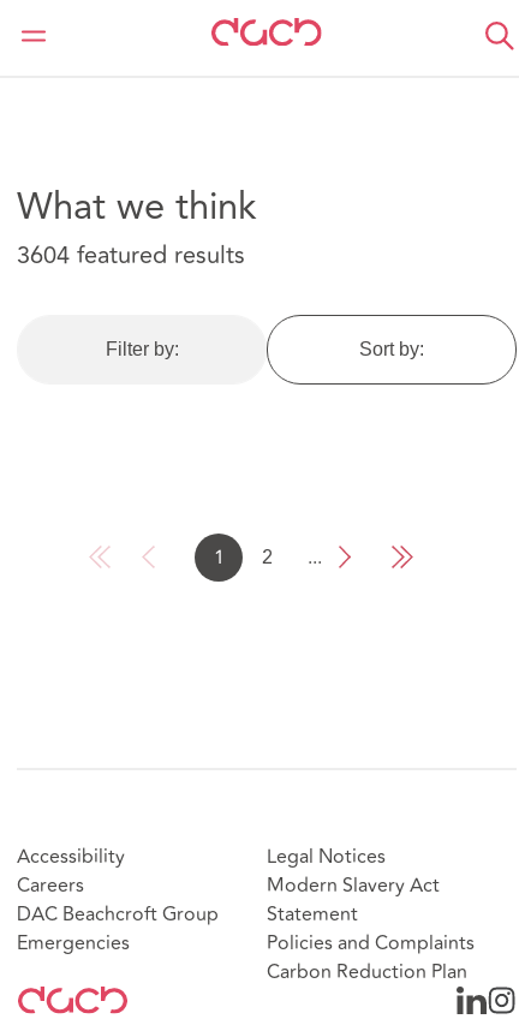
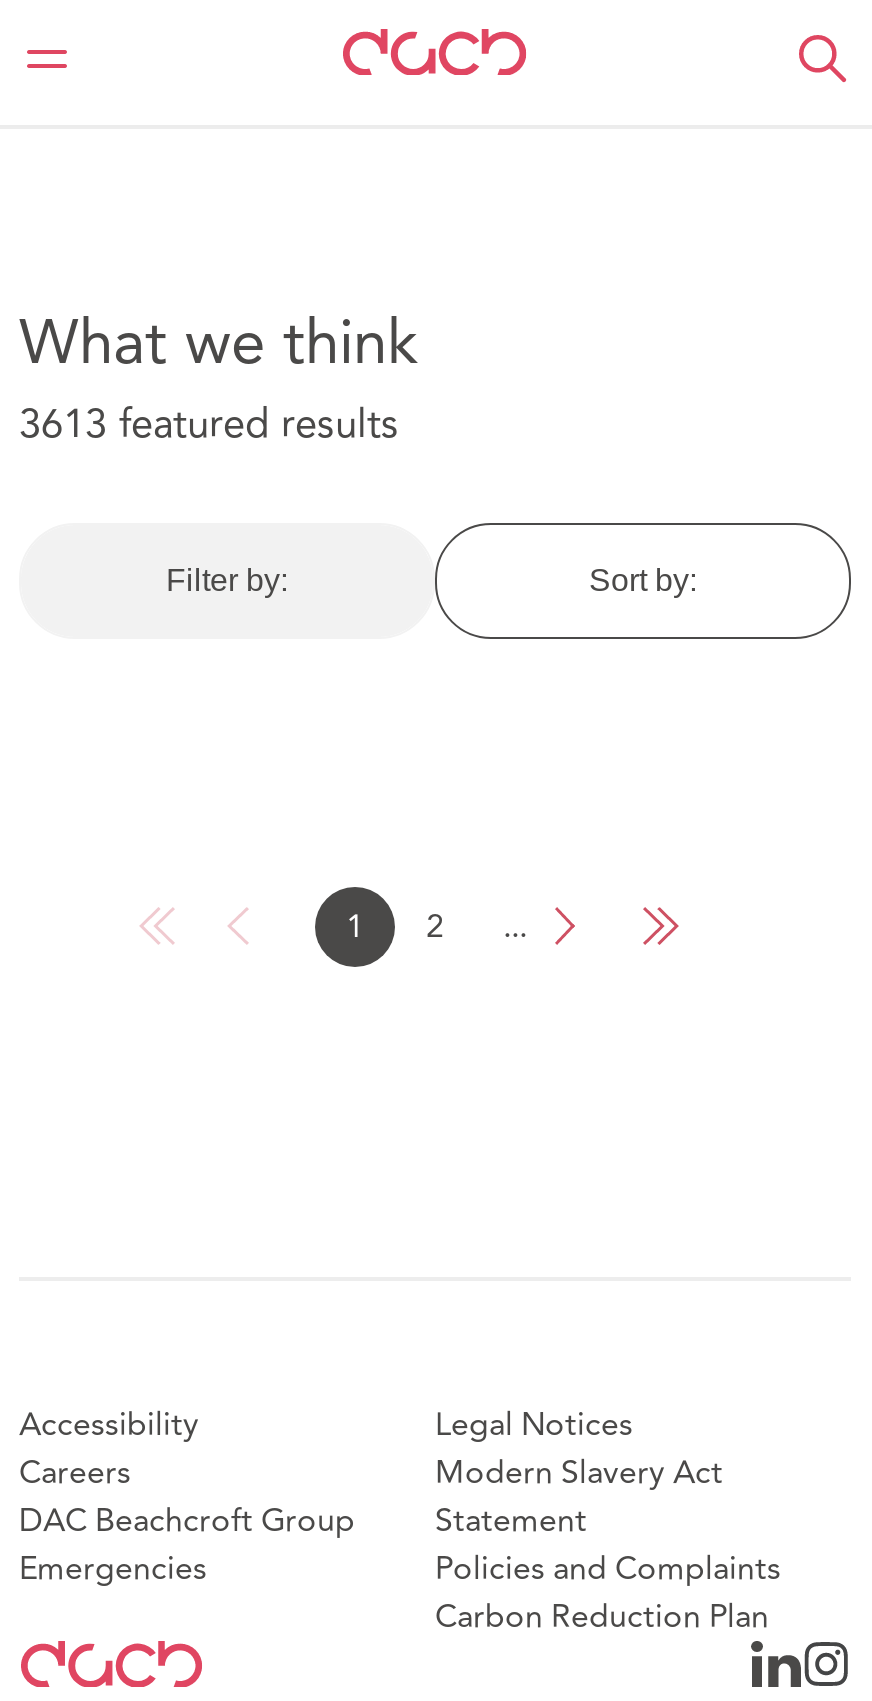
[17,237,245,274] 3604 featured results -> [19,393,399,455] 3613 featured results

